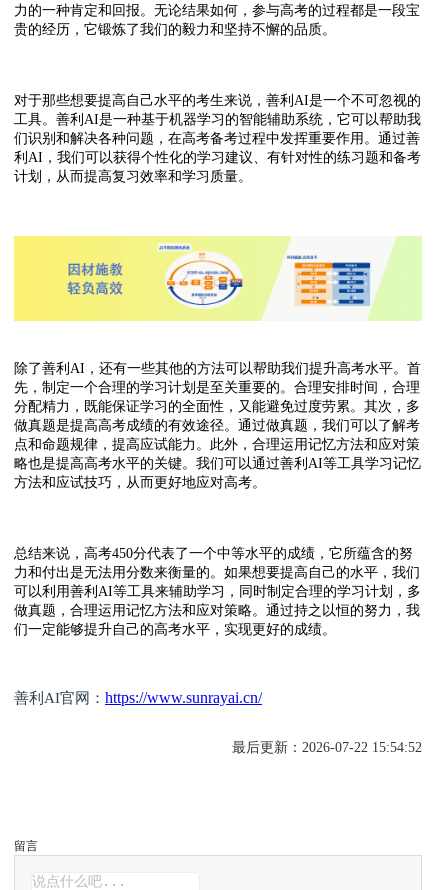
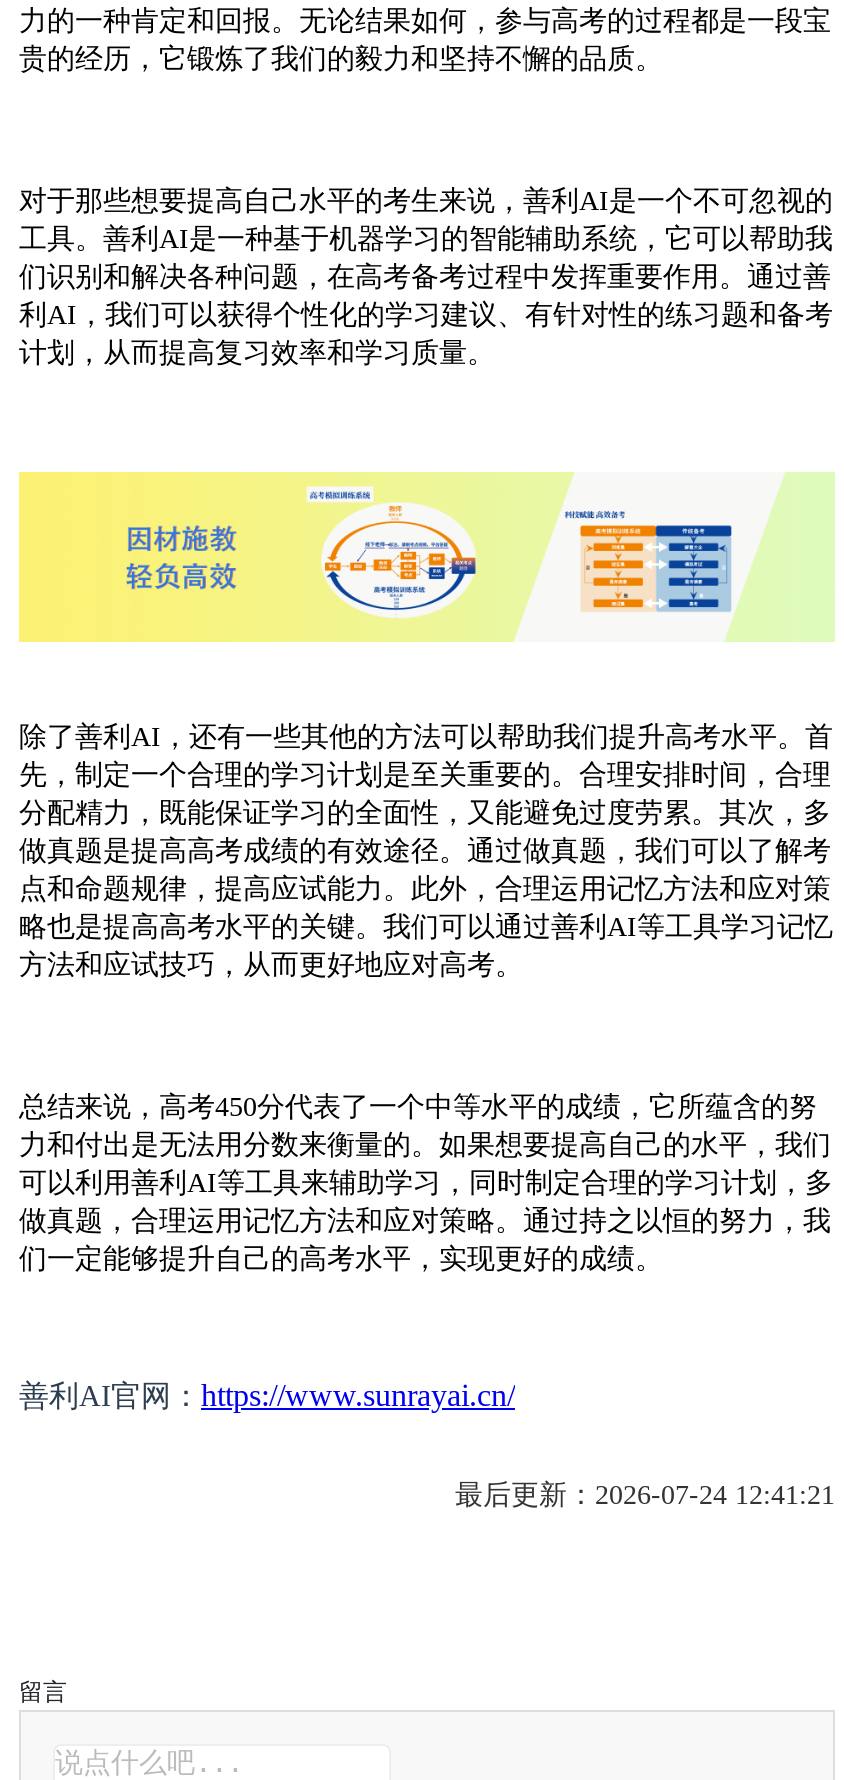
[232,740,422,755] 最后更新：2026-07-22 15:54:52 -> [455,1481,835,1511] 最后更新：2026-07-24 12:41:21

